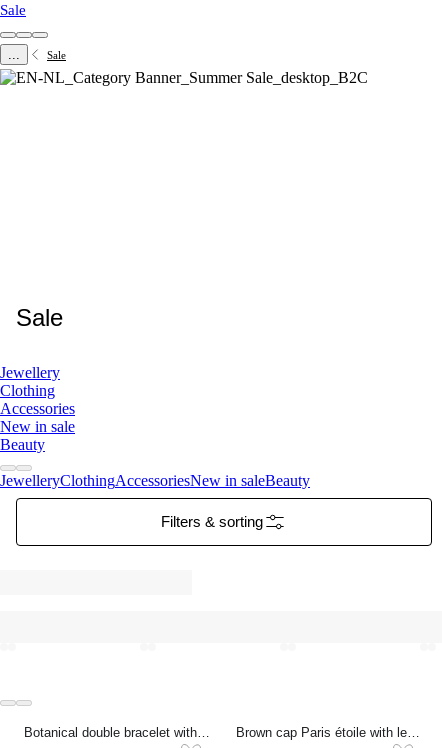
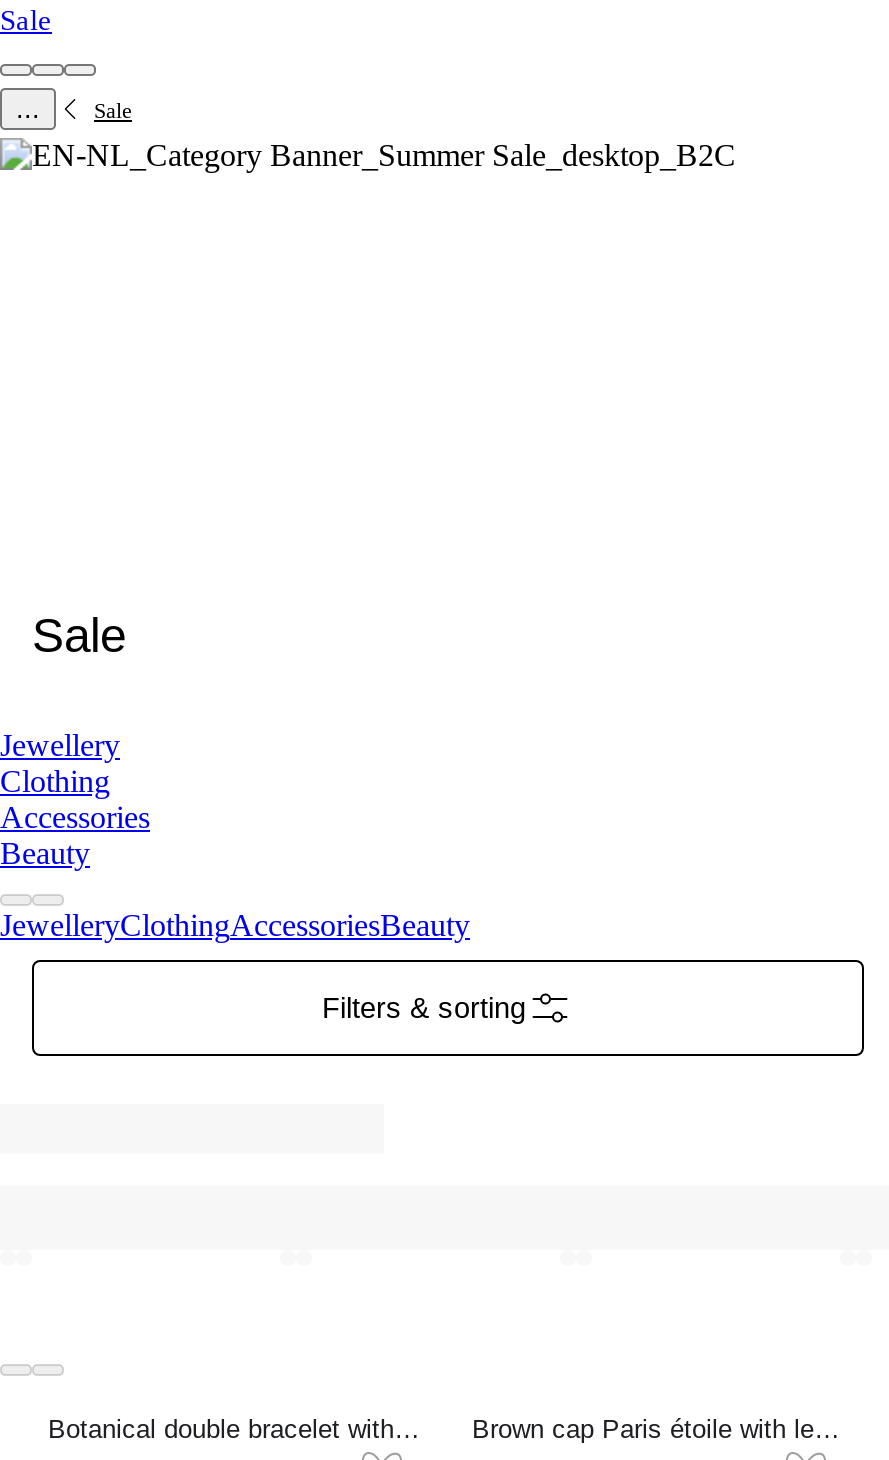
[0,418,75,435] New in sale -> none
[0,472,310,489] JewelleryClothingAccessoriesNew in saleBeauty -> [0,908,470,942] JewelleryClothingAccessoriesBeauty

